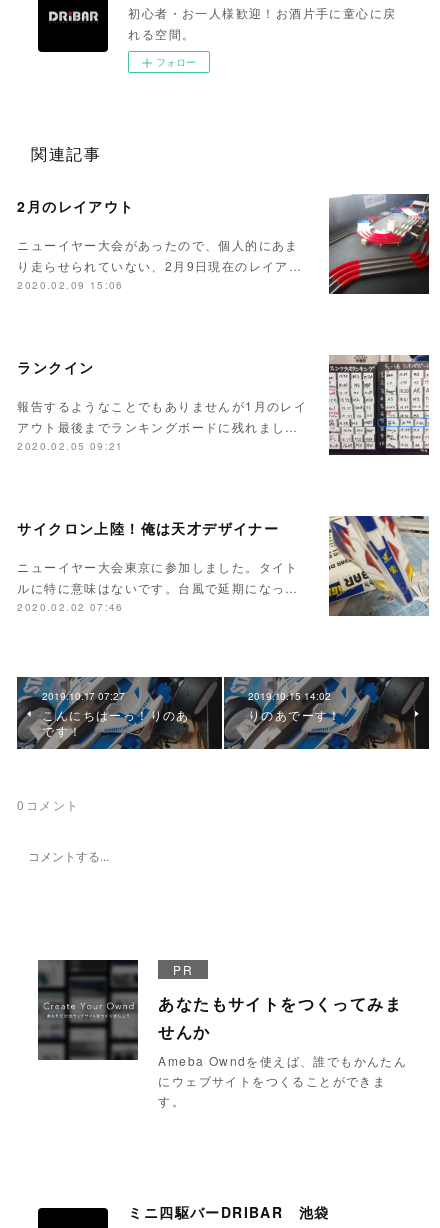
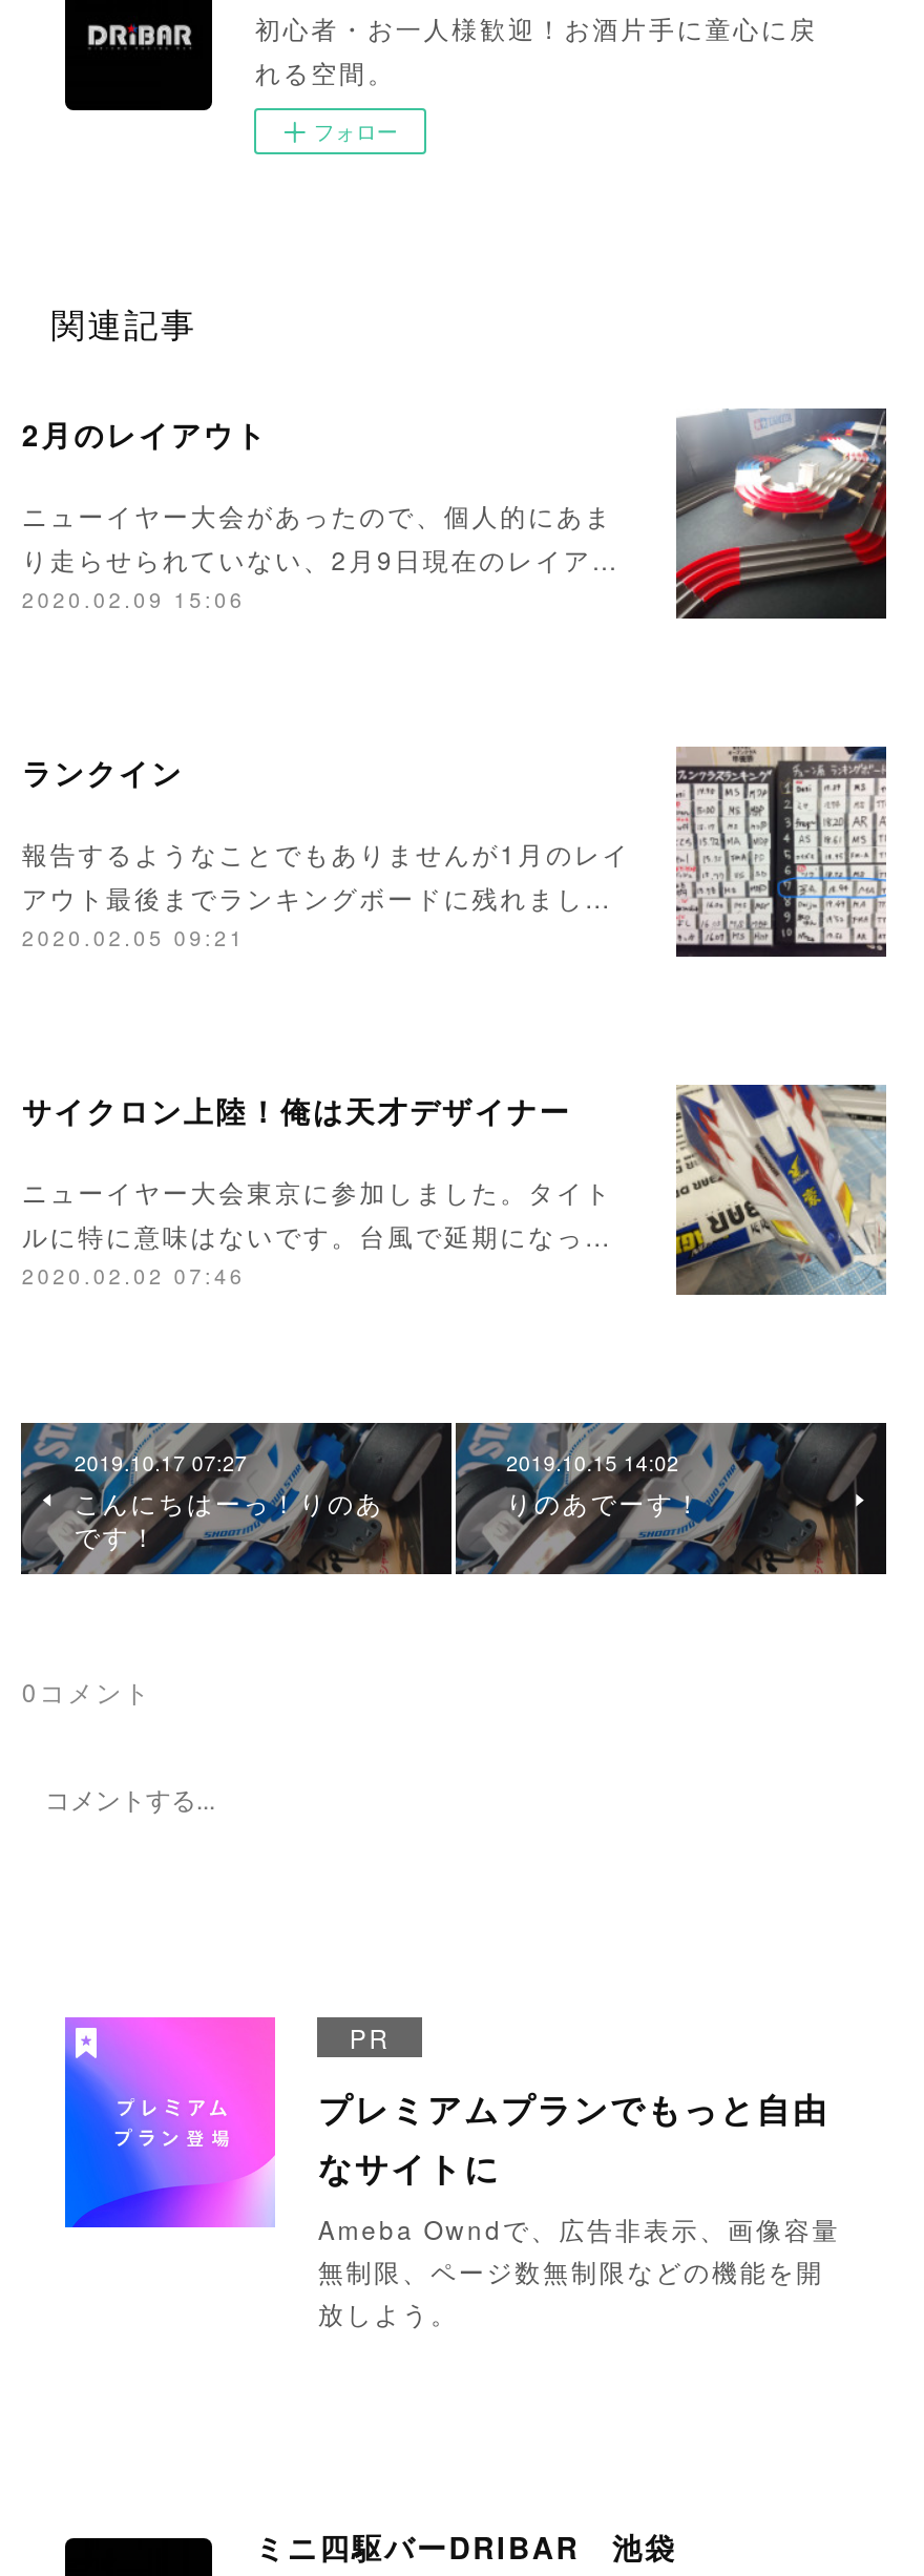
[37,959,407,1109] [image] | あなたもサイトをつくってみま | せんか | Ameba Owndを使えば、誰でもかんたん | にウェブサイトをつくることができま | す。 -> [63,2016,840,2330] [image] | プレミアムプランでもっと自由 | なサイトに | Ameba Owndで、広告非表示、画像容量 | 無制限、ページ数無制限などの機能を開 | 放しよう。

